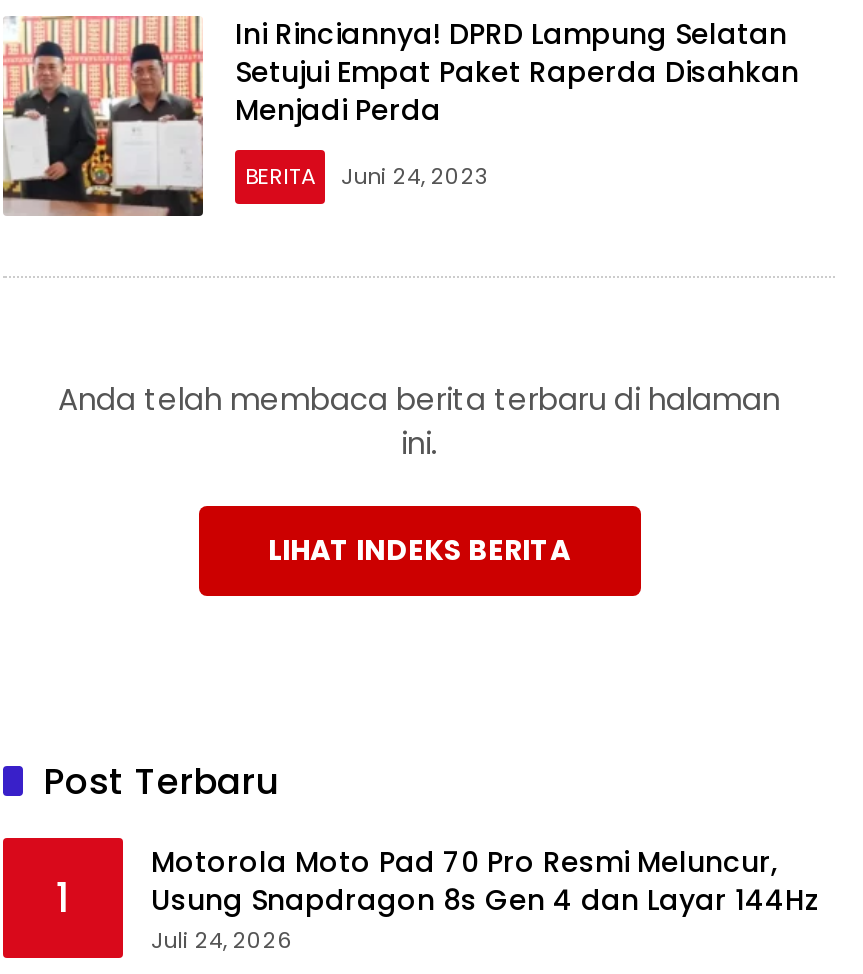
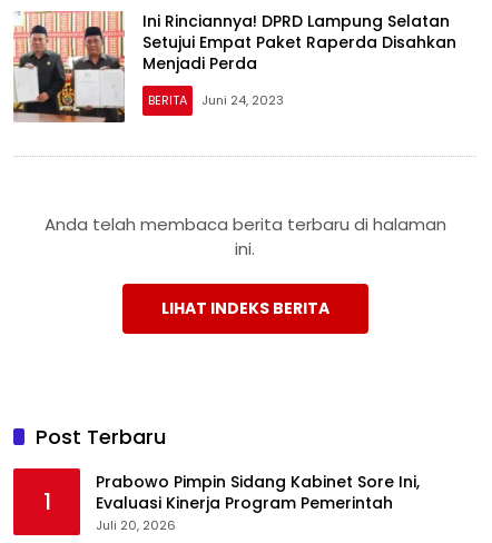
[151,841,819,955] Motorola Moto Pad 70 Pro Resmi Meluncur, | Usung Snapdragon 8s Gen 4 dan Layar 144Hz | Juli 24, 2026 -> [96,470,420,534] Prabowo Pimpin Sidang Kabinet Sore Ini, | Evaluasi Kinerja Program Pemerintah | Juli 20, 2026

